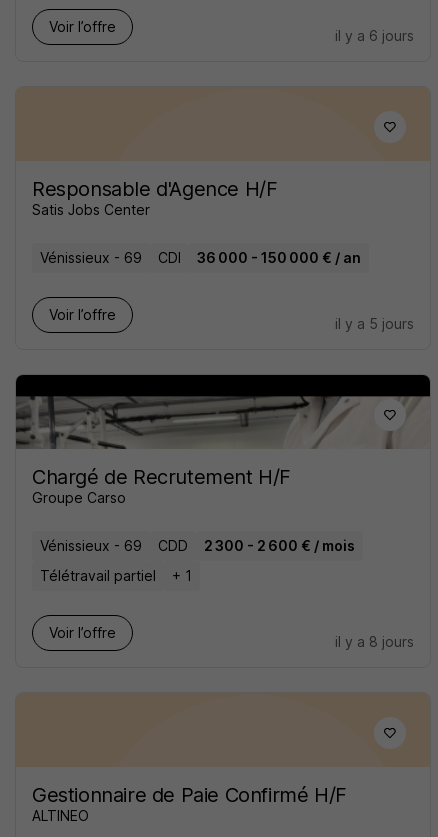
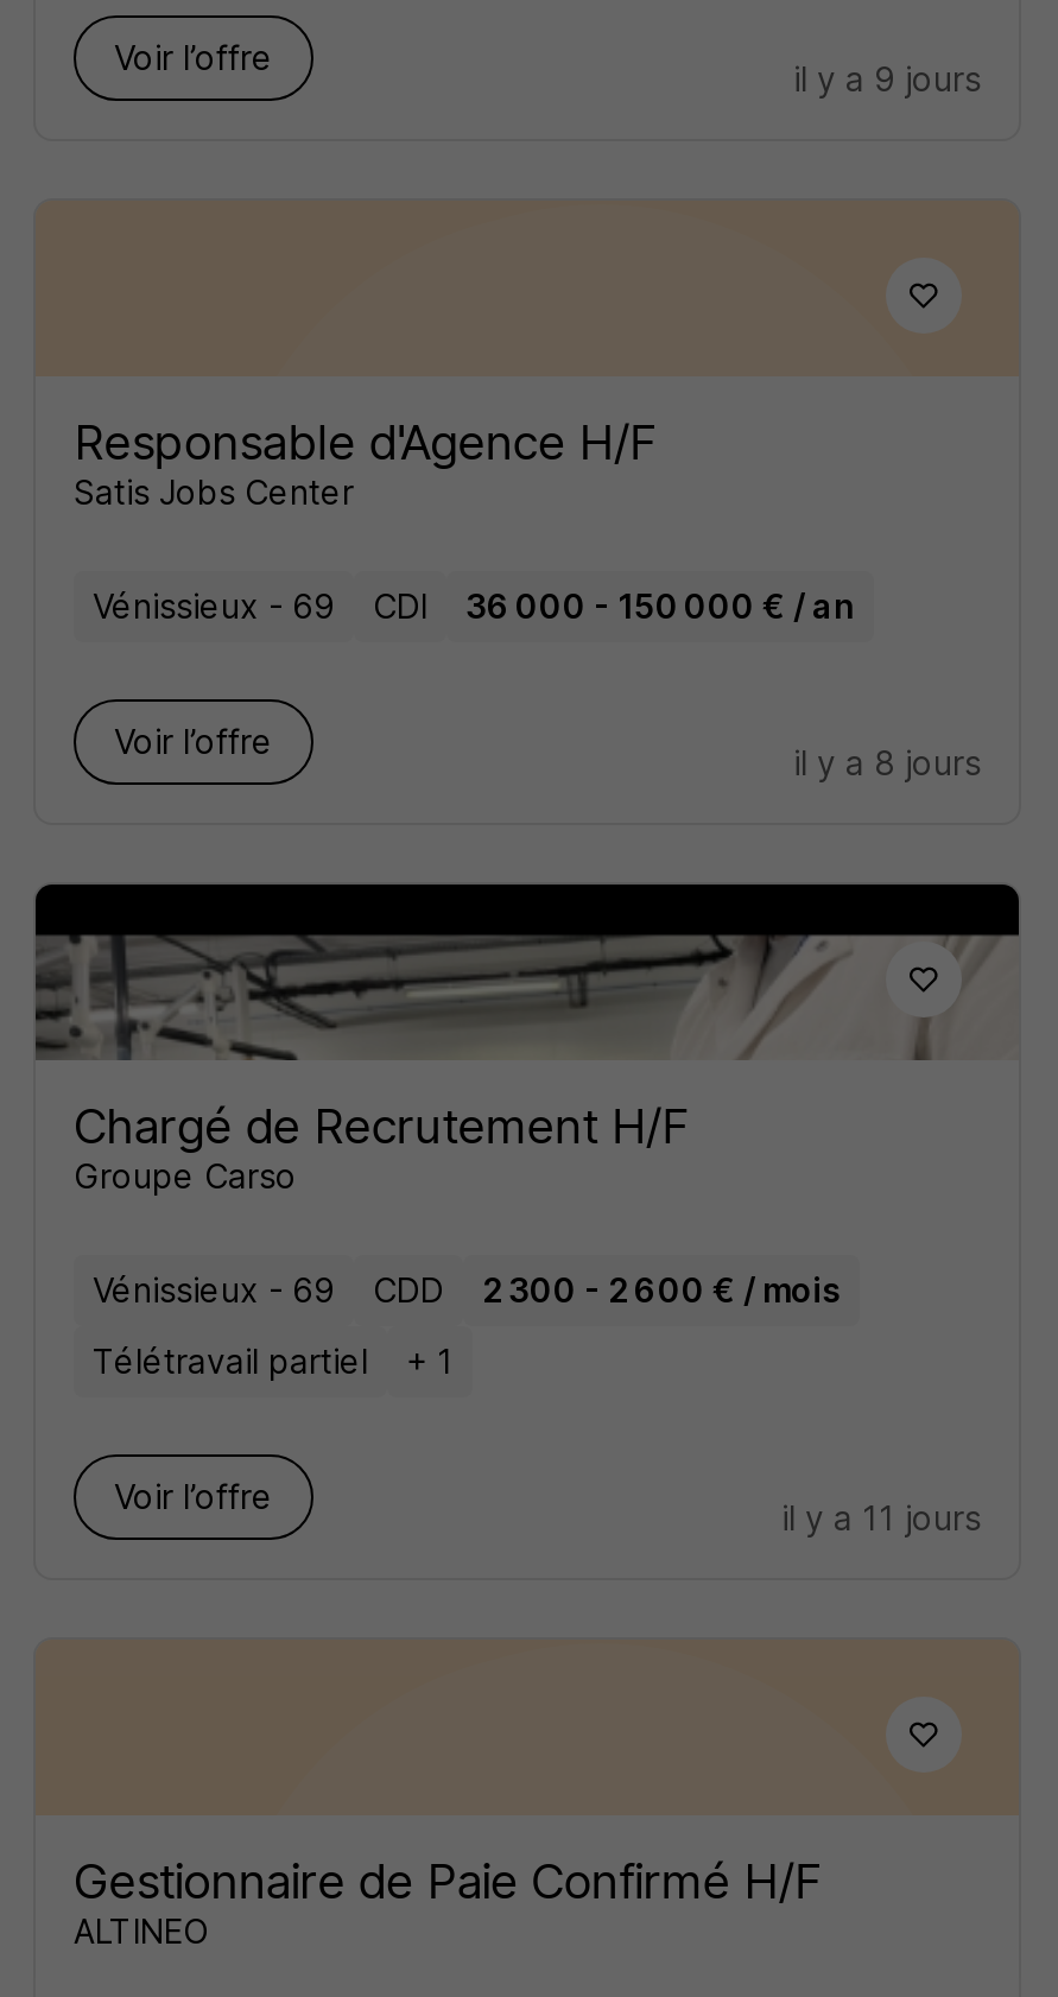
[335,27,414,44] il y a 6 jours -> [793,59,981,99] il y a 9 jours
[335,315,414,332] il y a 5 jours -> [793,743,981,783] il y a 8 jours
[335,633,414,650] il y a 8 jours -> [781,1498,981,1538] il y a 11 jours

